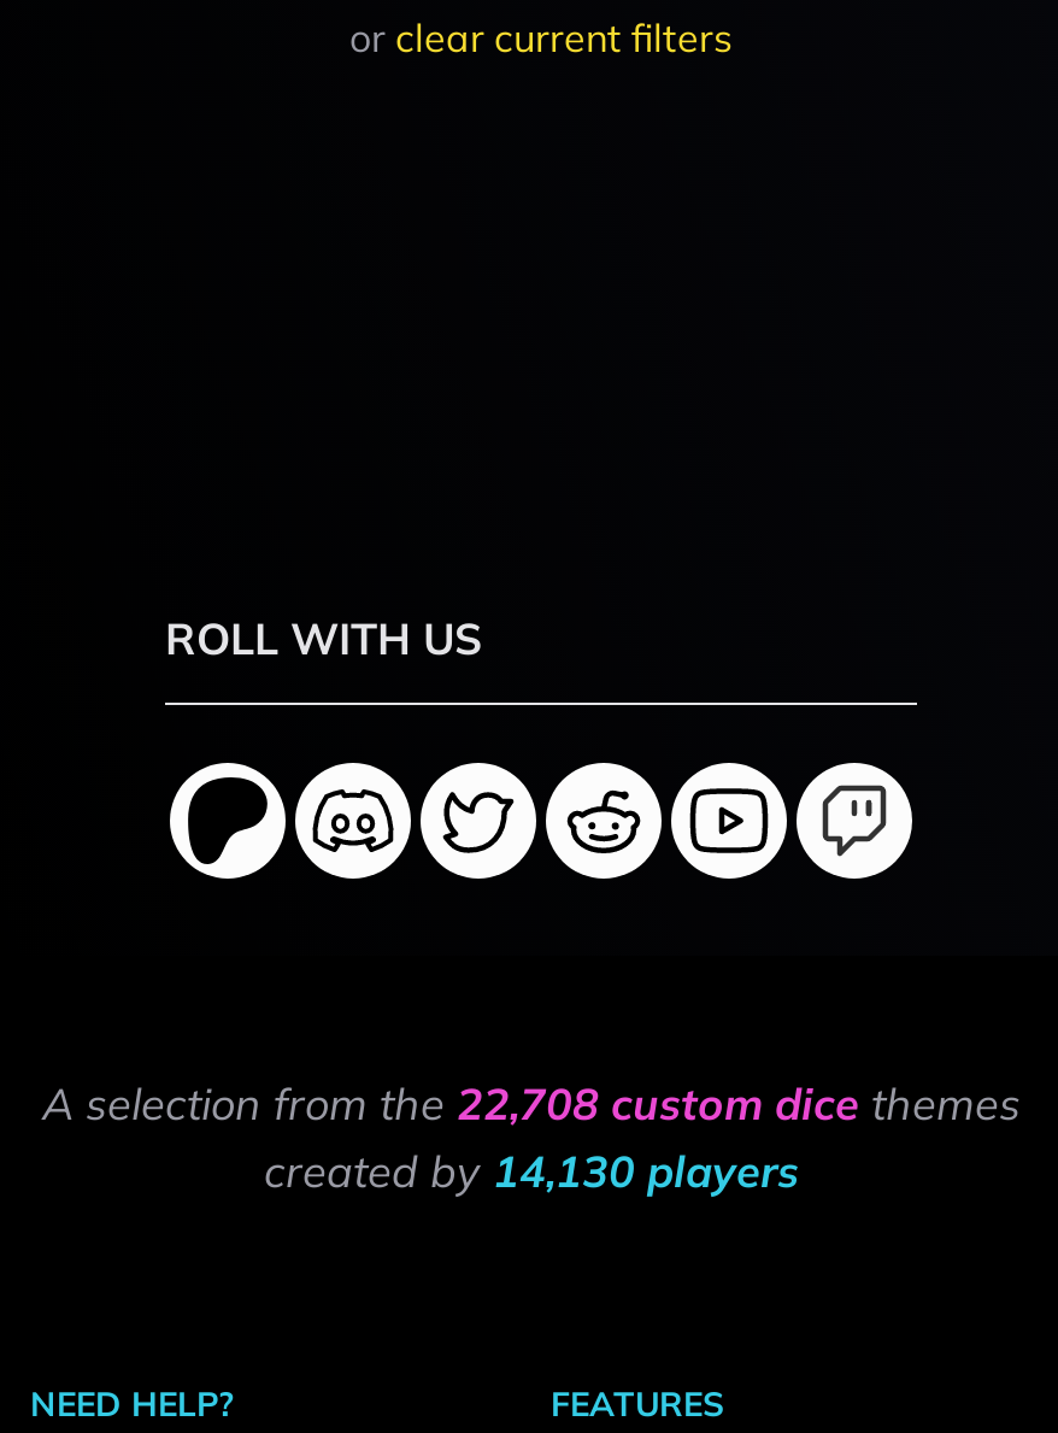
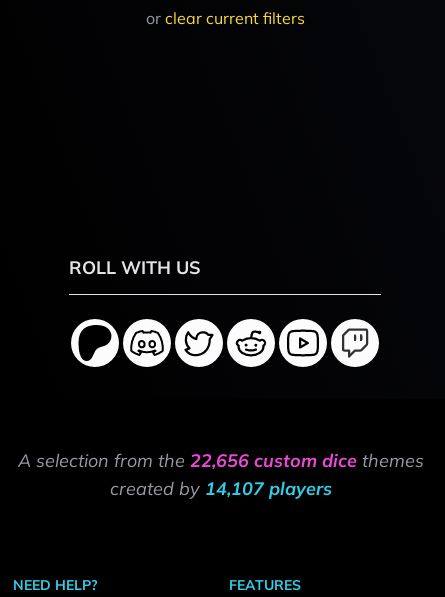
[42,1076,1021,1132] A selection from the 22,708 custom dice themes -> [18,449,424,472] A selection from the 22,656 custom dice themes
[264,1144,799,1199] created by 14,130 players -> [110,477,332,500] created by 14,107 players

